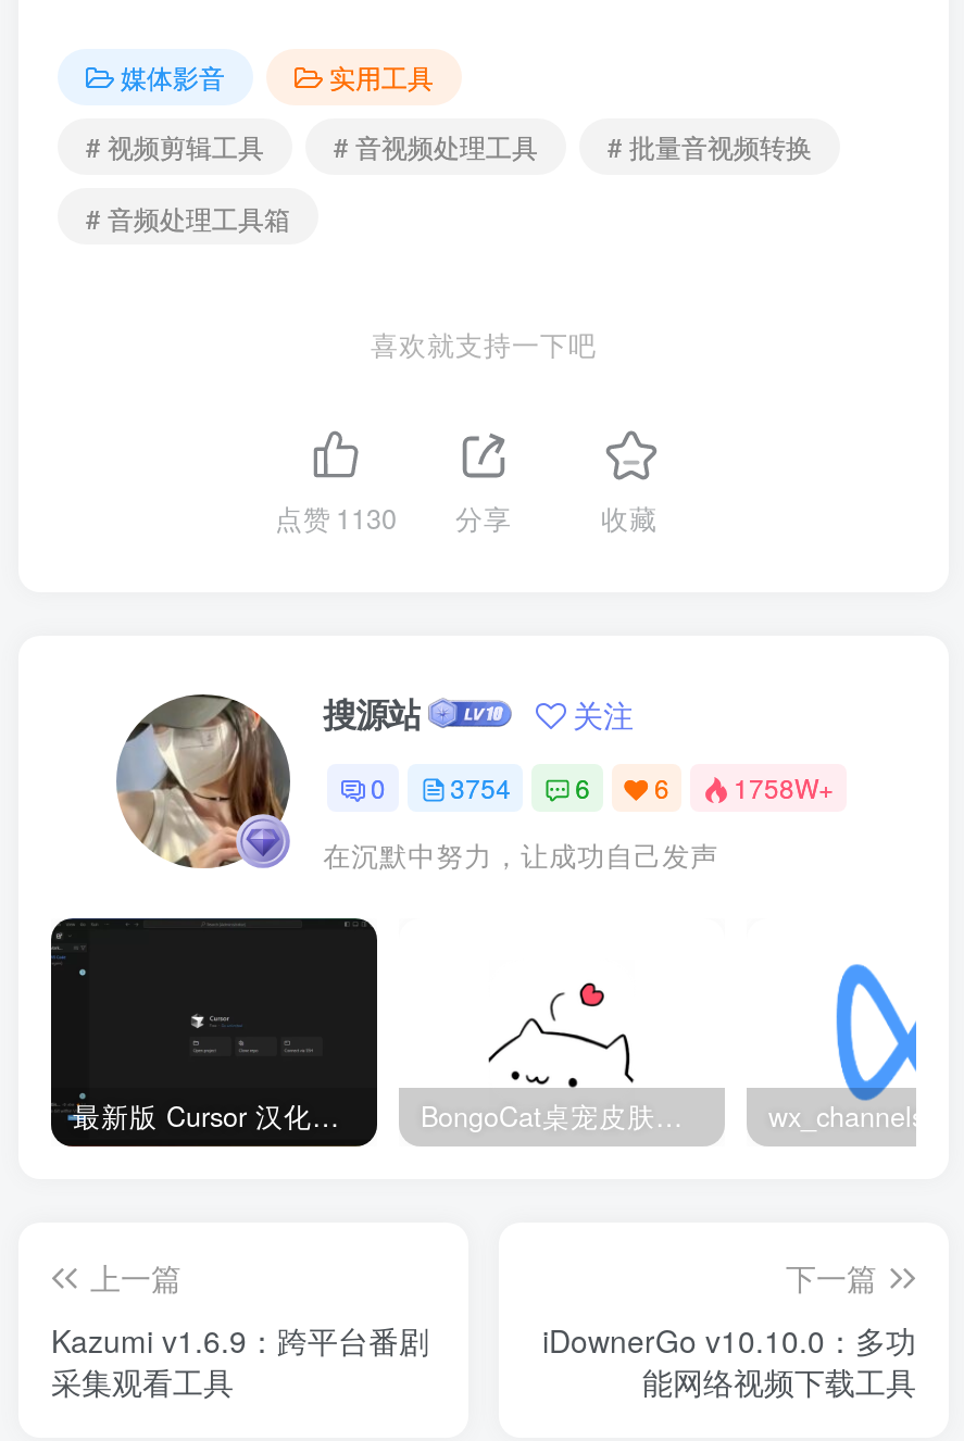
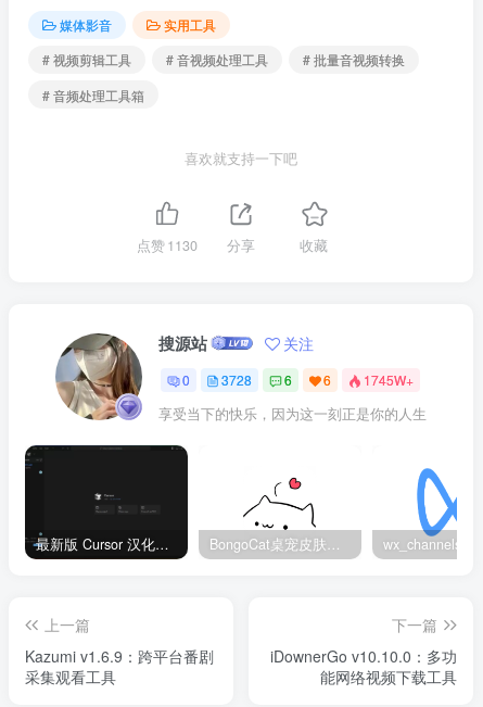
[450,769,511,806] 3754 -> [222,371,252,389] 3728
[734,769,834,806] 1758W+ -> [363,371,413,389] 1745W+
[323,836,719,875] 在沉默中努力，让成功自己发声 -> [158,404,427,424] 享受当下的快乐，因为这一刻正是你的人生

